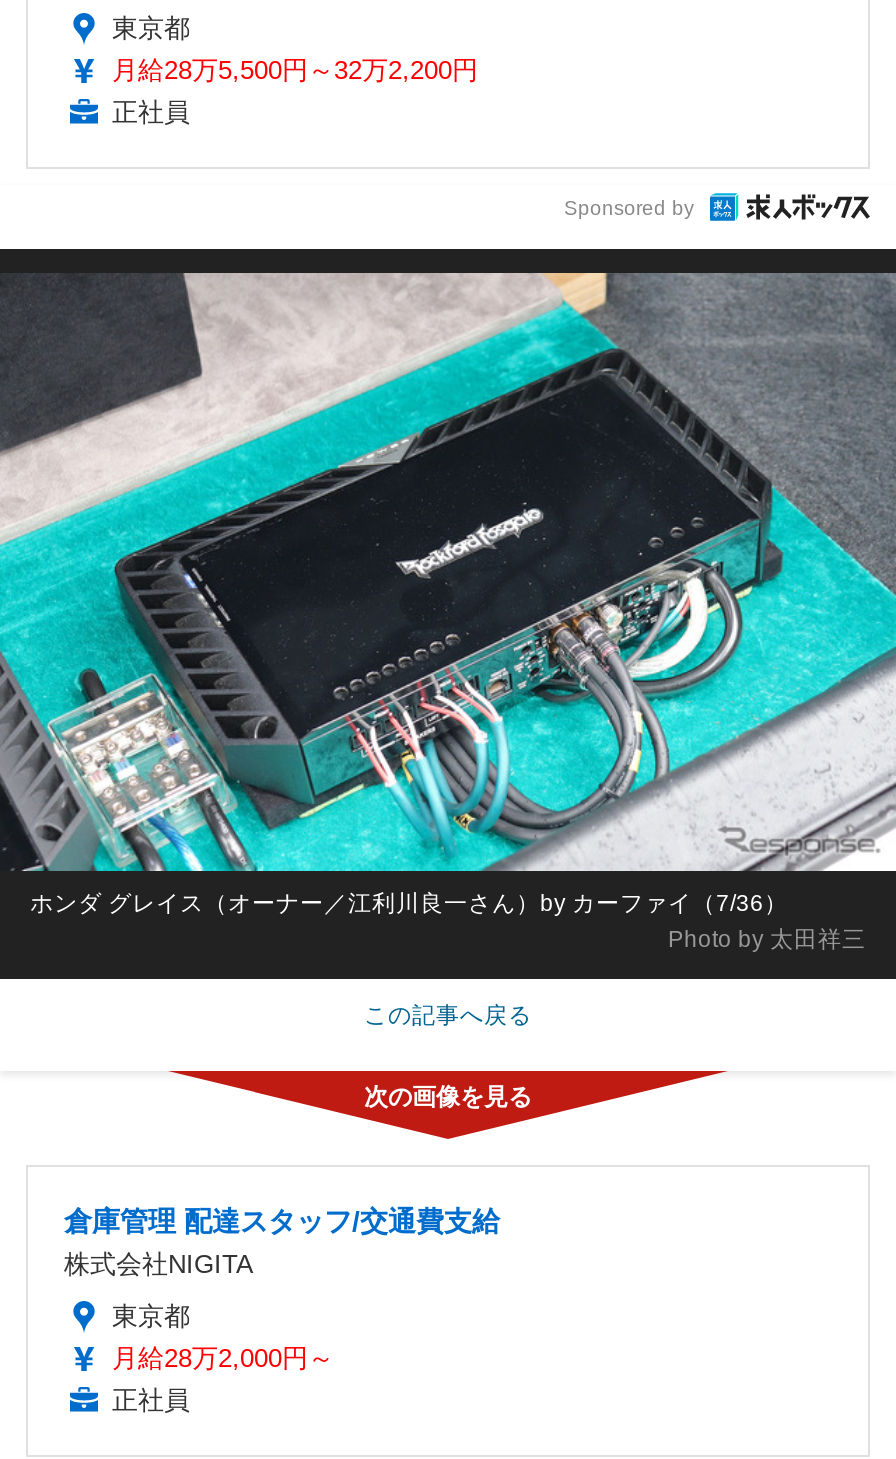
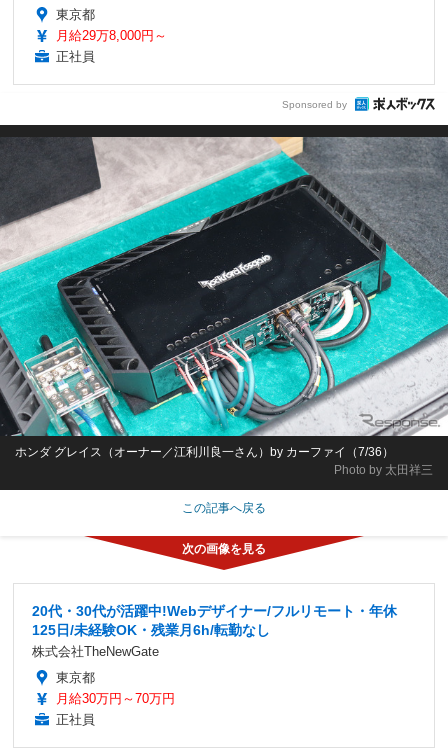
[112,56,478,86] 月給28万5,500円～32万2,200円 -> [56,28,167,43] 月給29万8,000円～
[64,1206,500,1280] 倉庫管理 配達スタッフ/交通費支給 | 株式会社NIGITA -> [32,603,397,659] 20代・30代が活躍中!Webデザイナー/フルリモート・年休 | 125日/未経験OK・残業月6h/転勤なし | 株式会社TheNewGate
[112,1344,334,1374] 月給28万2,000円～ -> [56,691,175,706] 月給30万円～70万円

